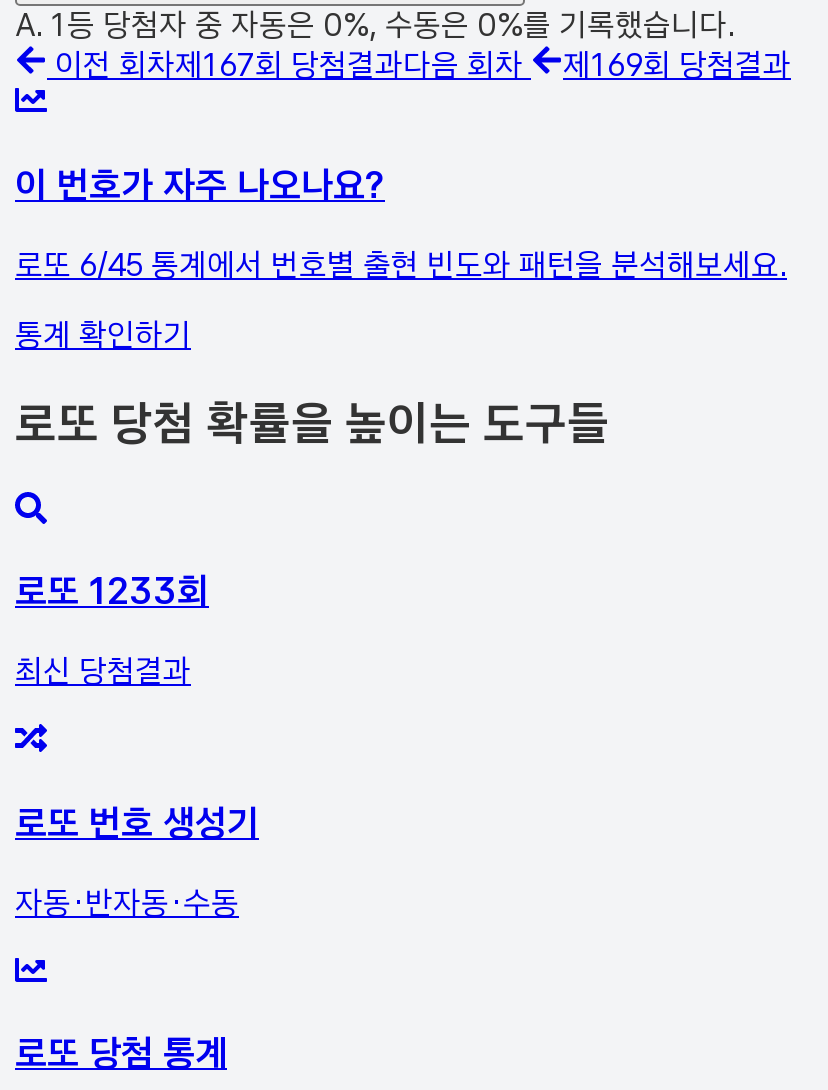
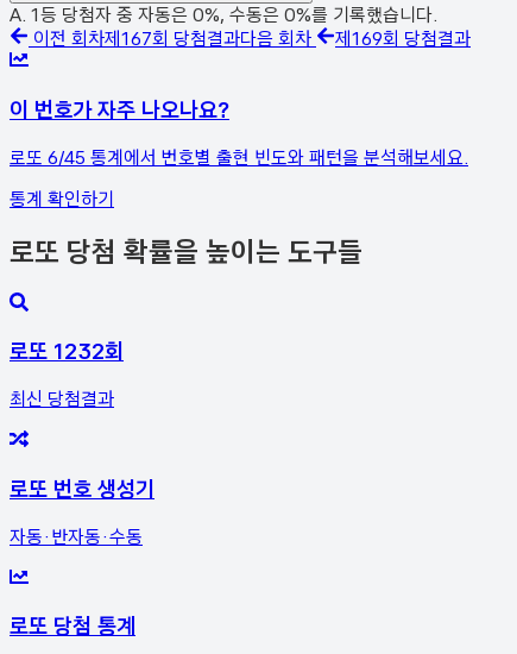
[15,569,209,615] 로또 1233회 -> [10,338,124,366] 로또 1232회

